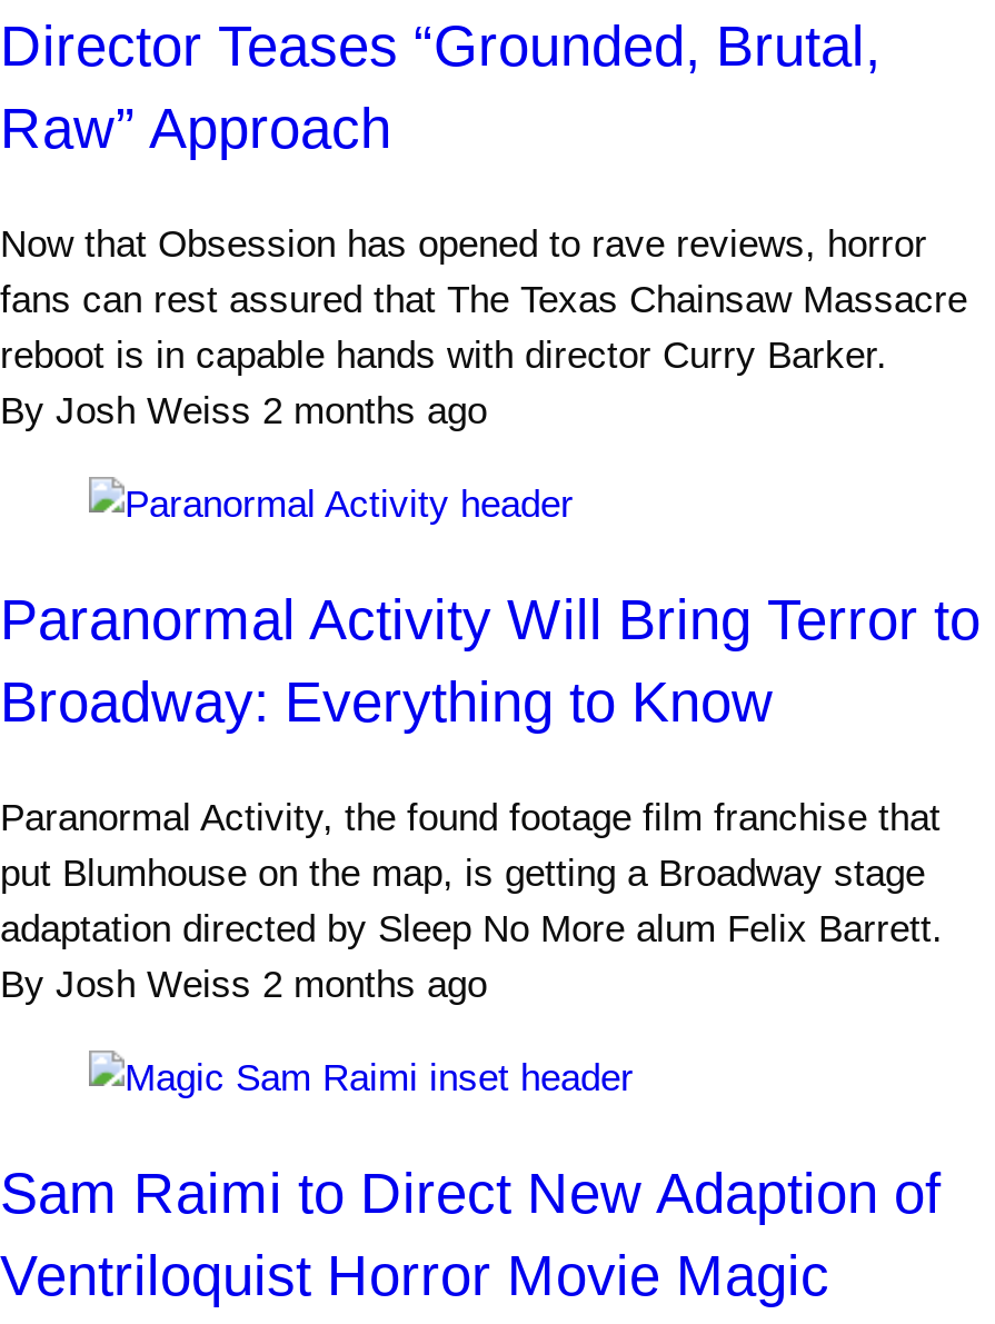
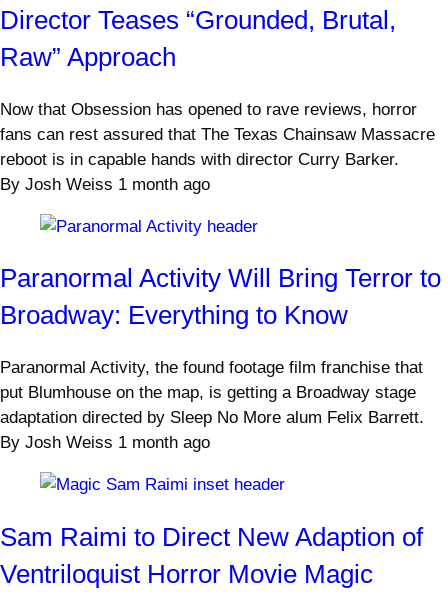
[0,389,487,431] By Josh Weiss 2 months ago -> [0,175,210,194] By Josh Weiss 1 month ago
[0,963,487,1006] By Josh Weiss 2 months ago -> [0,433,210,452] By Josh Weiss 1 month ago

